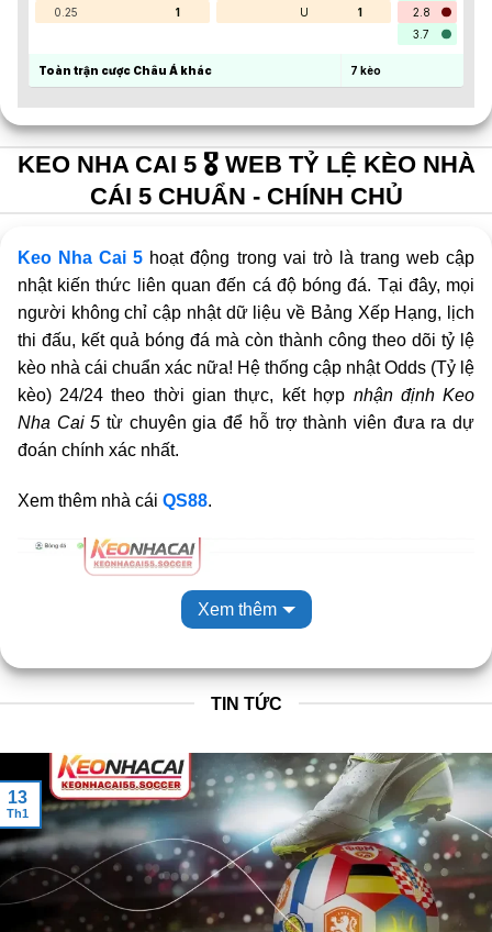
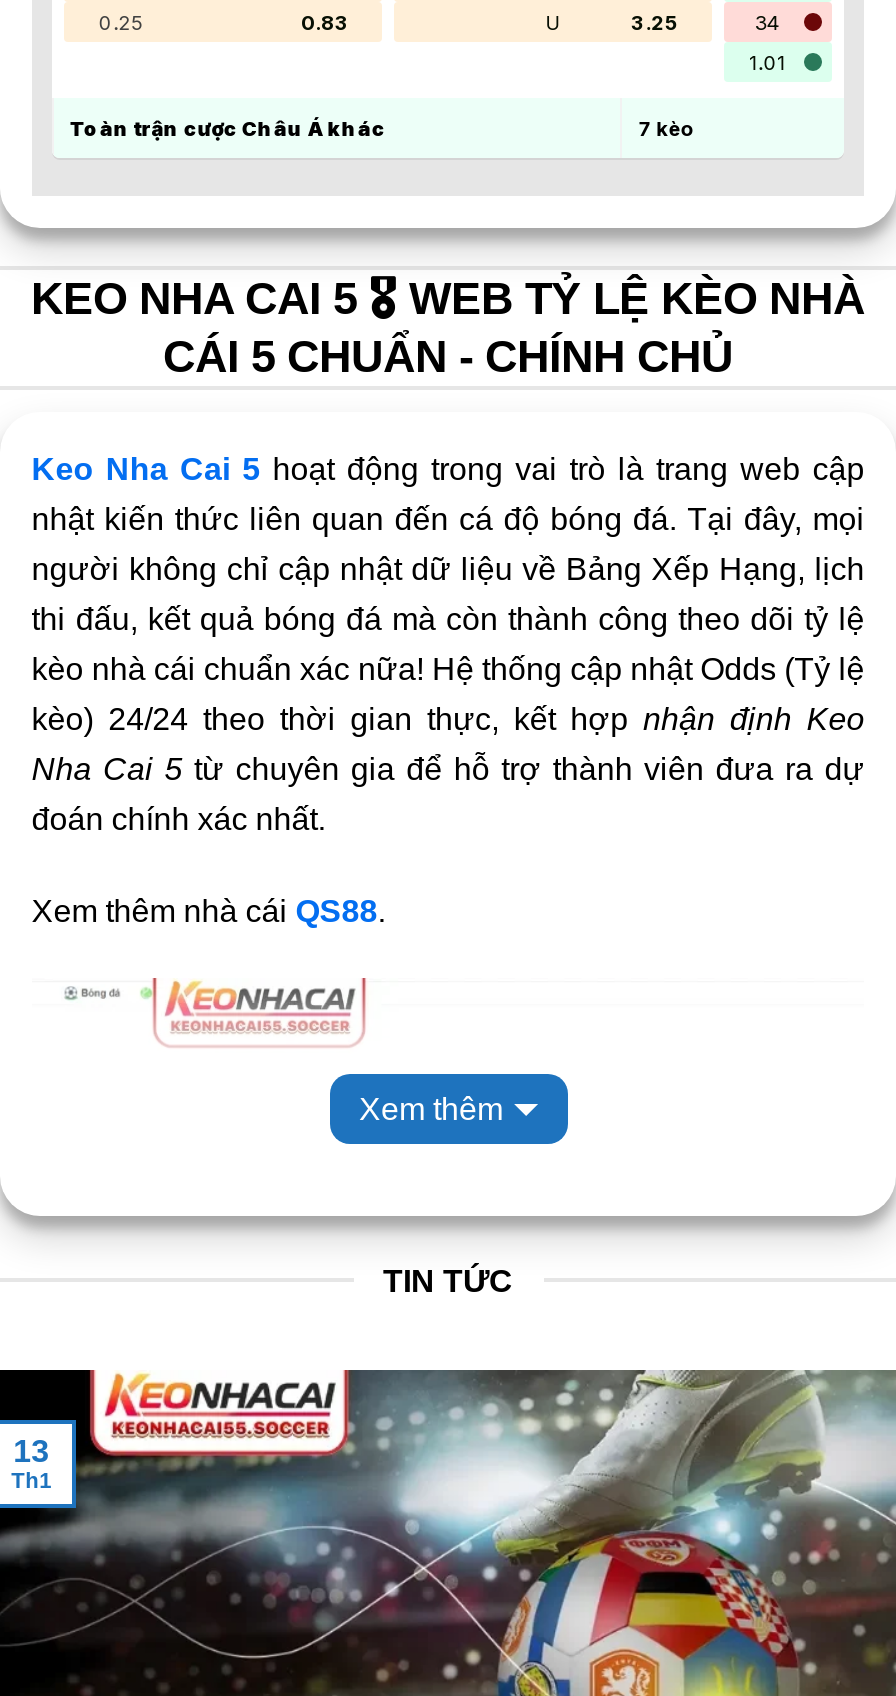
[176,5,181,18] 1 -> [301,9,349,33] 0.83
[358,5,362,18] 1 -> [631,9,679,33] 3.25
[413,5,430,18] 2.8 -> [754,9,780,33] 34
[413,27,430,40] 3.7 -> [749,49,785,73] 1.01

